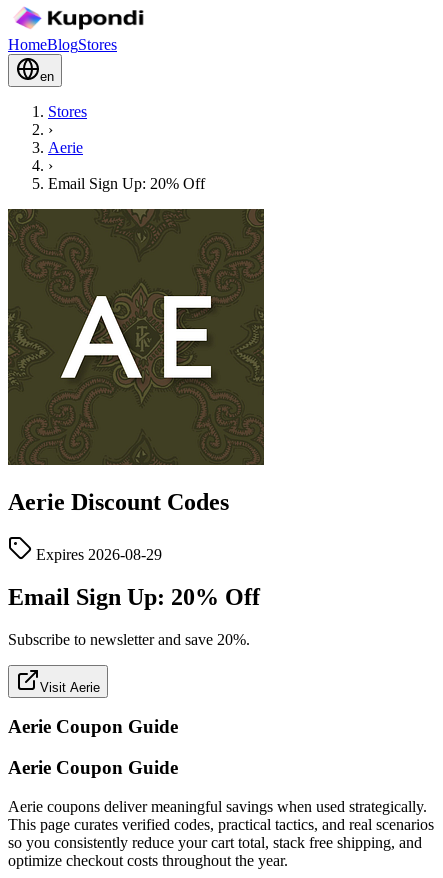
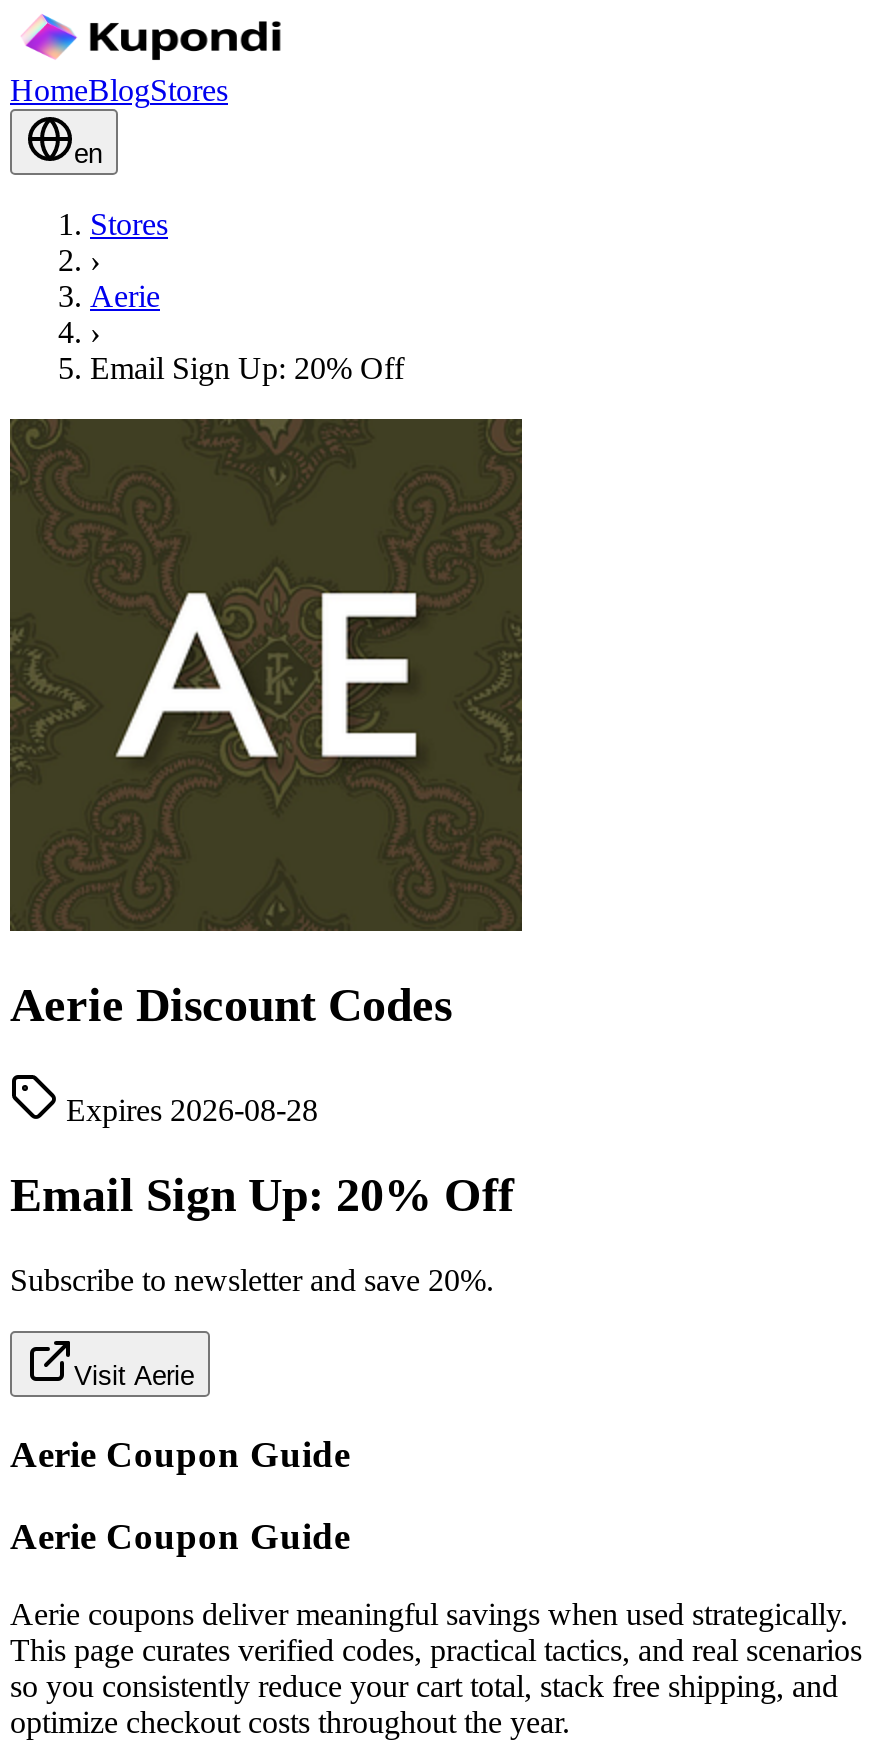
[36,546,162,563] Expires 2026-08-29 -> [66,1093,318,1127] Expires 2026-08-28

